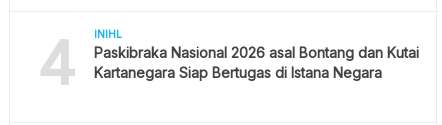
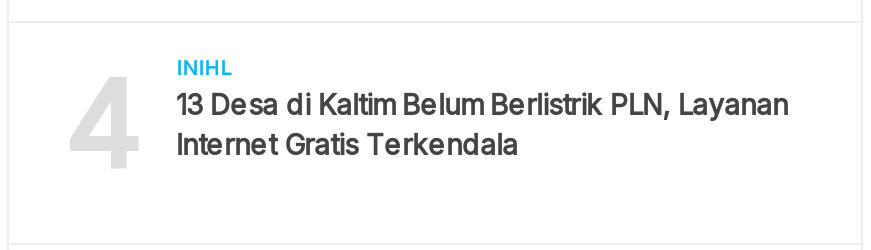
[94,44,419,81] Paskibraka Nasional 2026 asal Bontang dan Kutai | Kartanegara Siap Bertugas di Istana Negara -> [176,87,788,161] 13 Desa di Kaltim Belum Berlistrik PLN, Layanan | Internet Gratis Terkendala

